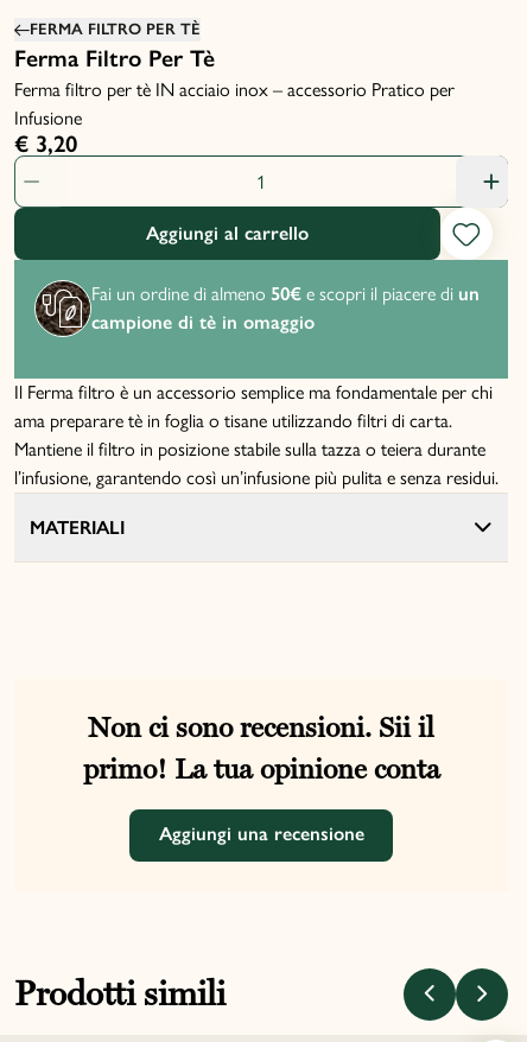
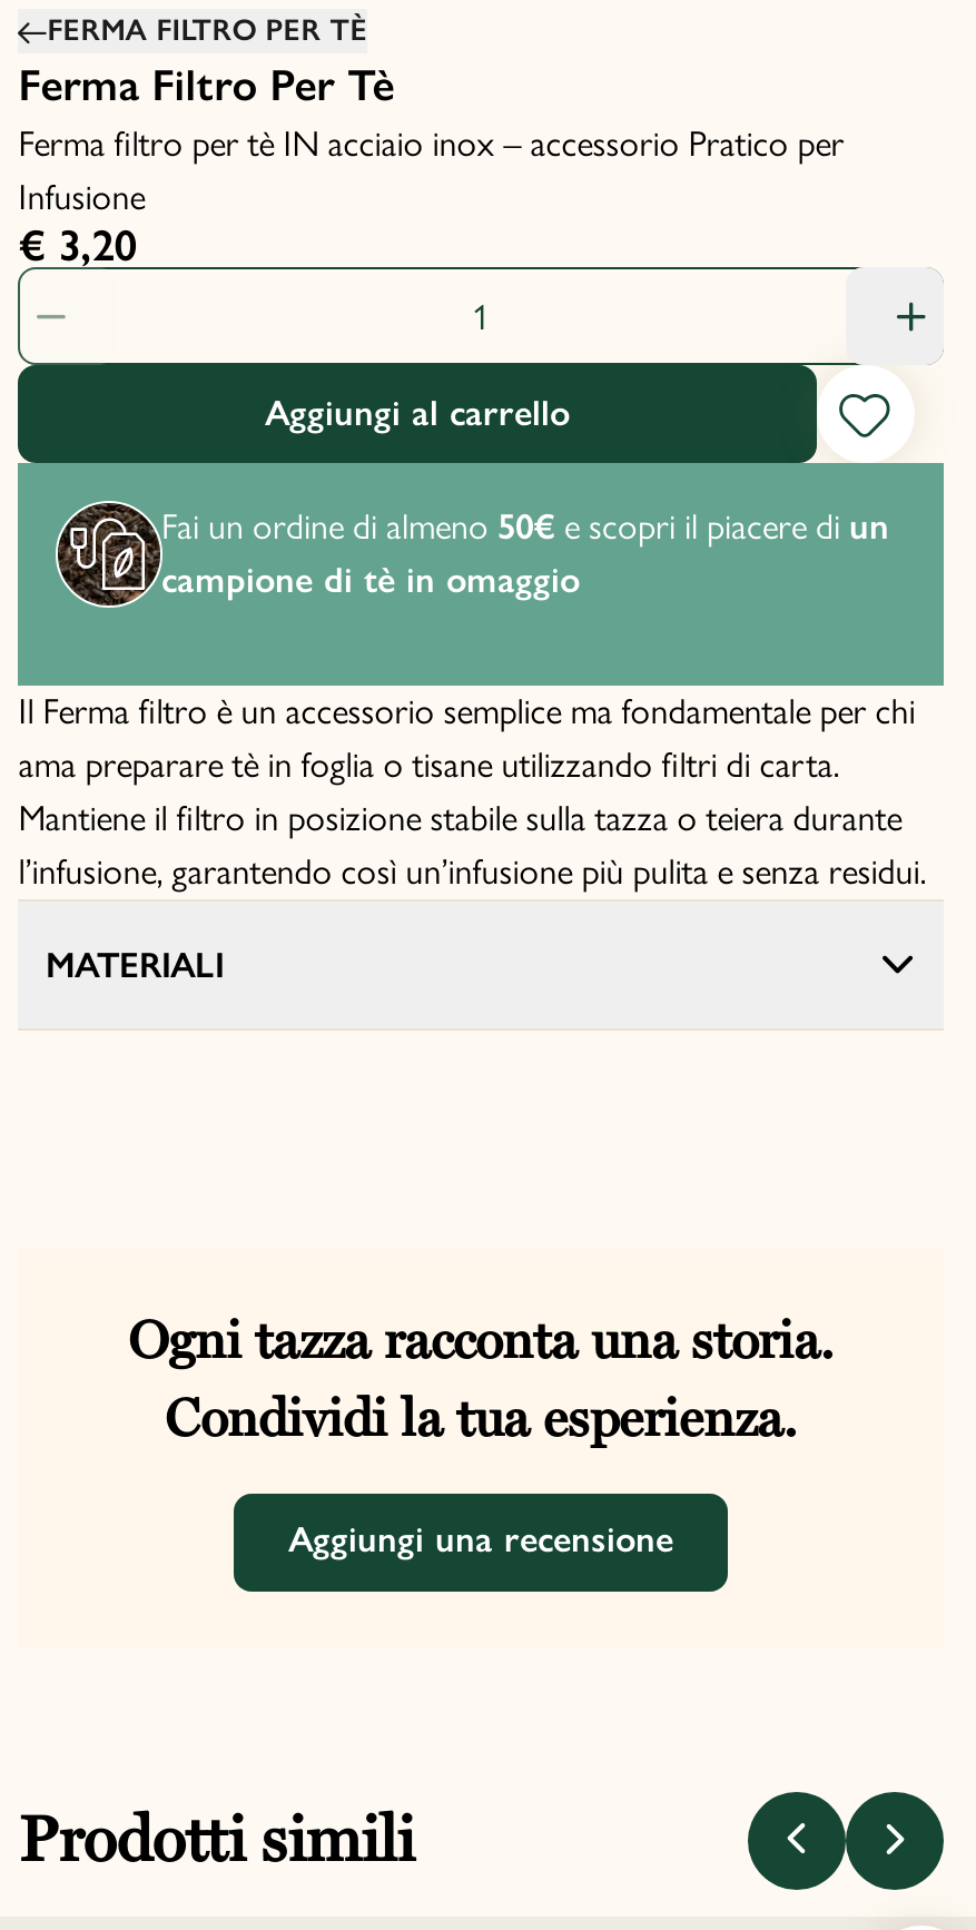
[82,711,440,786] Non ci sono recensioni. Sii il | primo! La tua opinione conta -> [128,1309,834,1449] Ogni tazza racconta una storia. | Condividi la tua esperienza.

